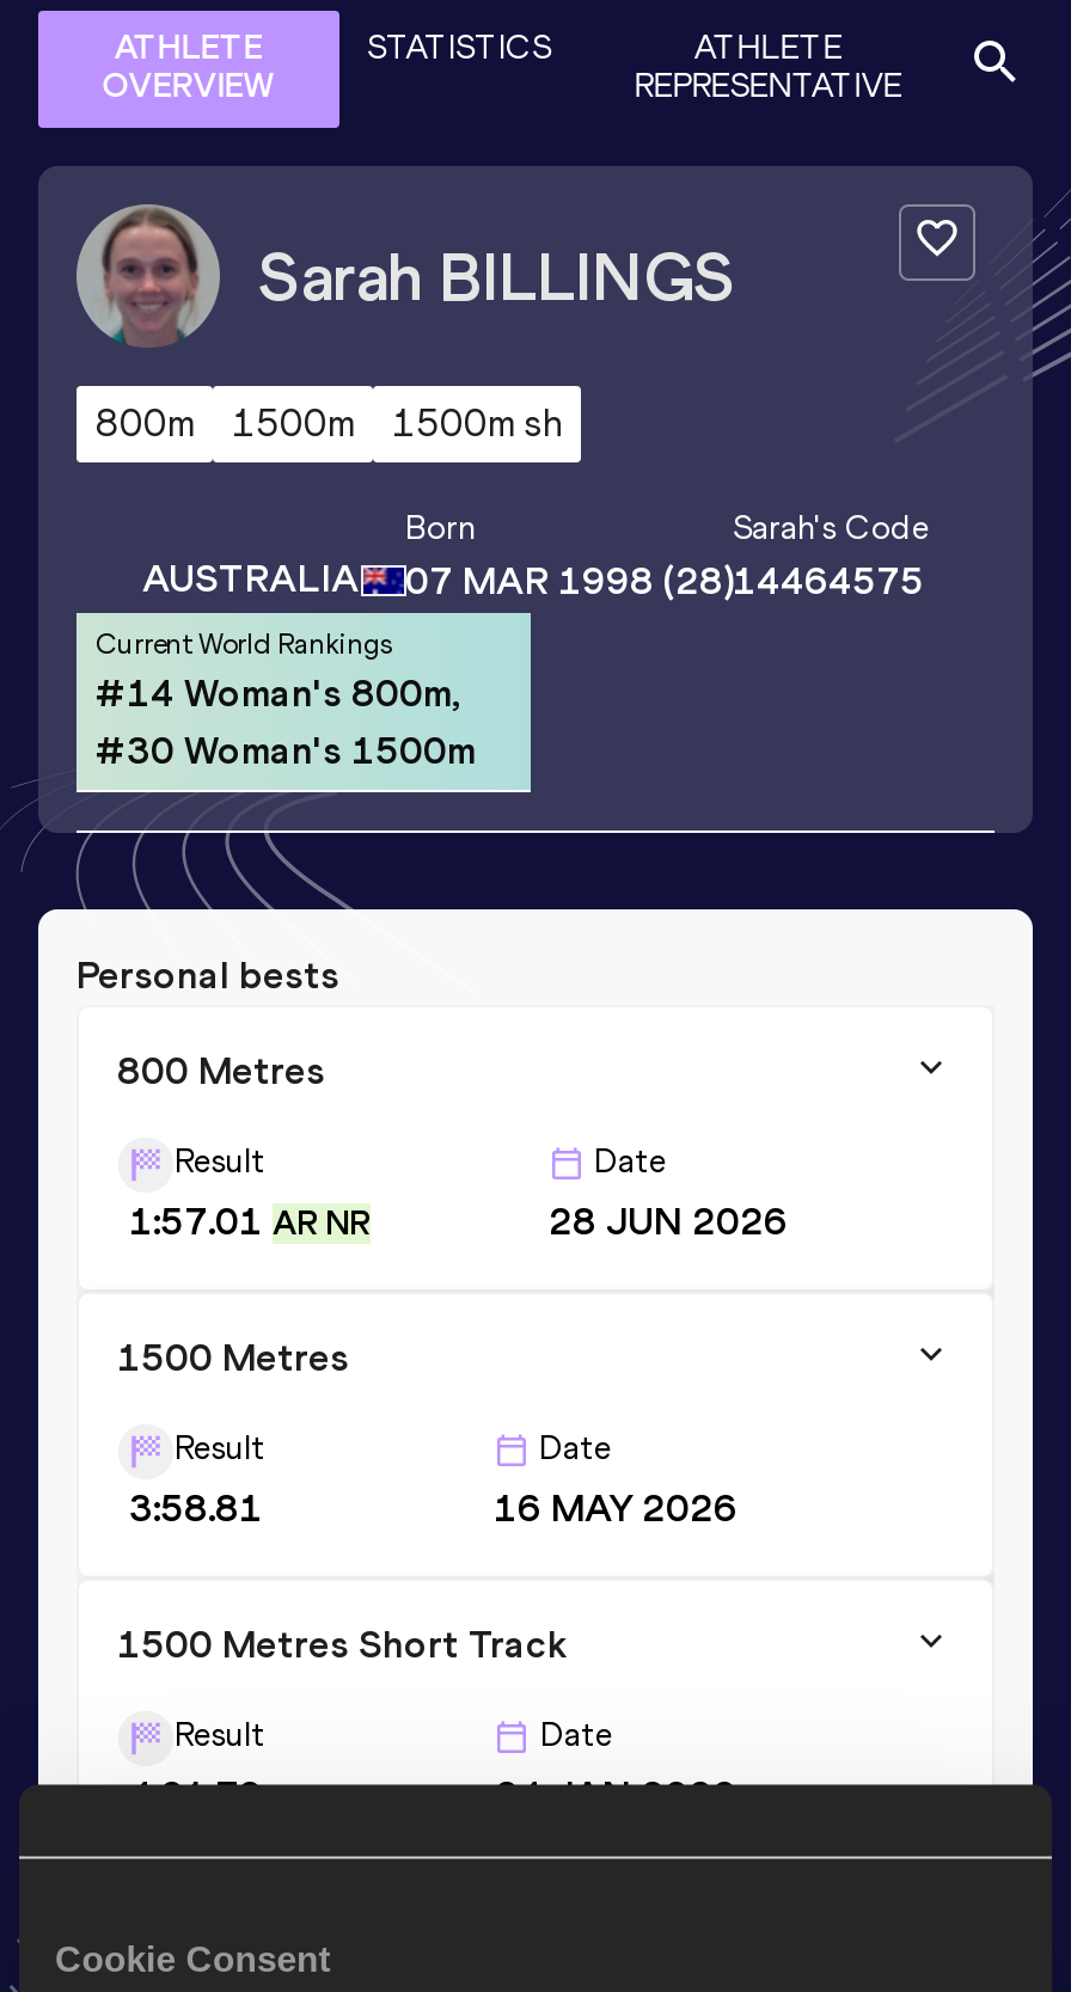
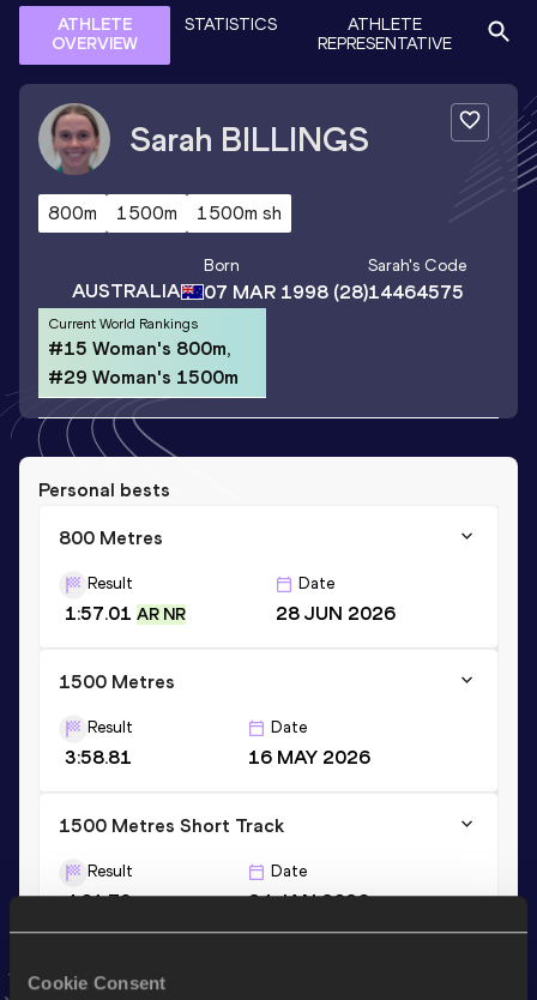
[96,669,459,715] #14 Woman's 800m, -> [48,336,230,359] #15 Woman's 800m,
[96,727,476,772] #30 Woman's 1500m -> [48,365,239,388] #29 Woman's 1500m

